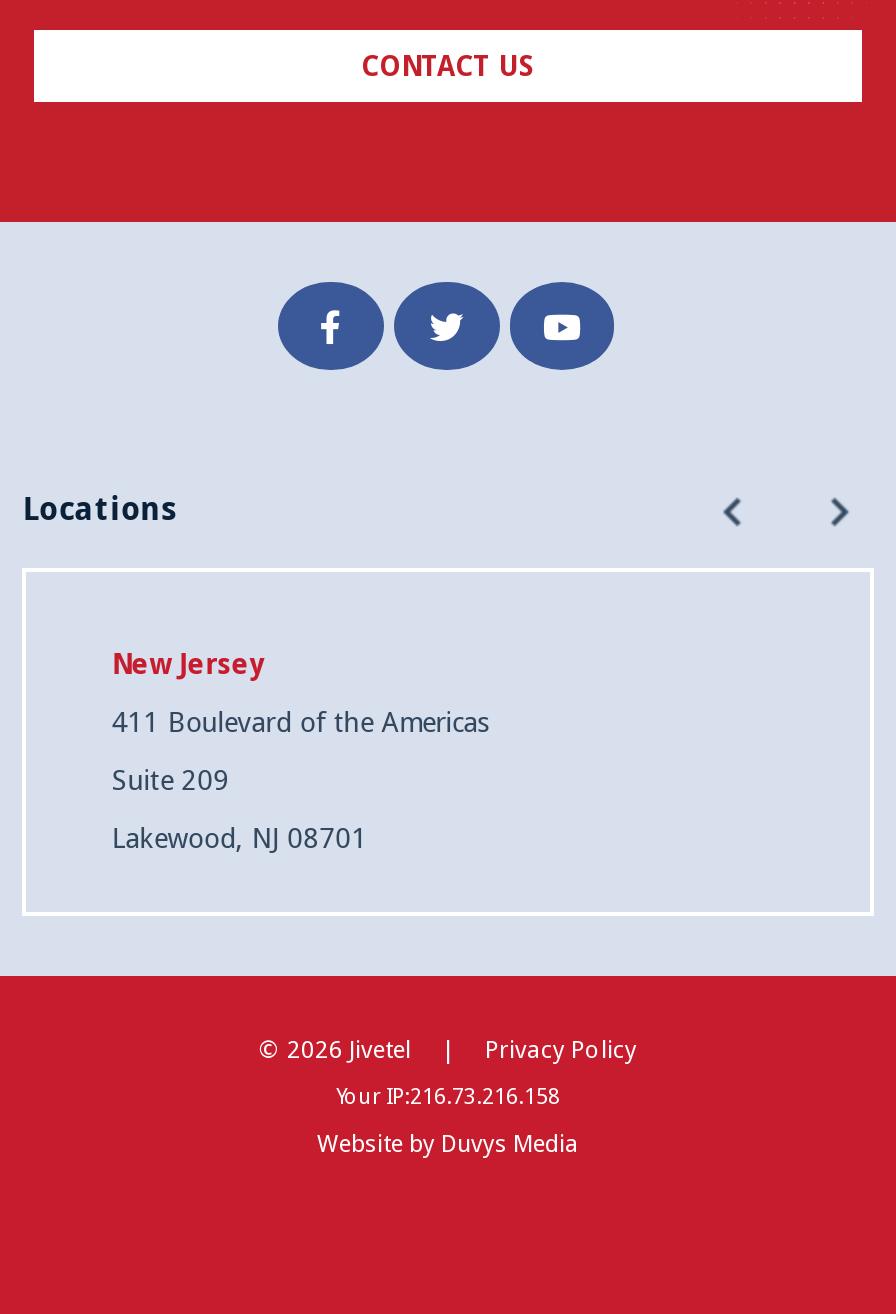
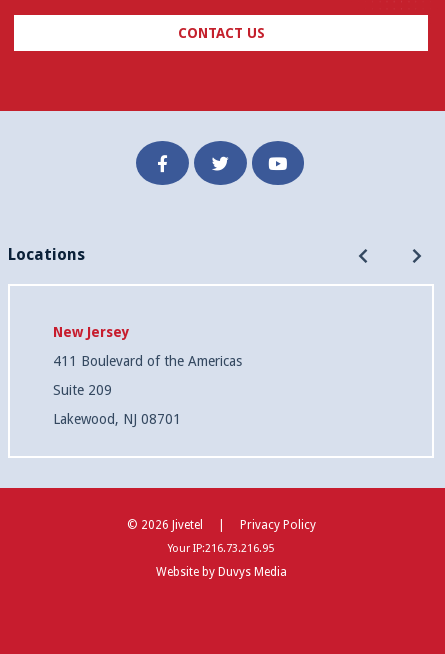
[336,1084,560,1110] Your IP:216.73.216.158 -> [168,542,274,555] Your IP:216.73.216.95

